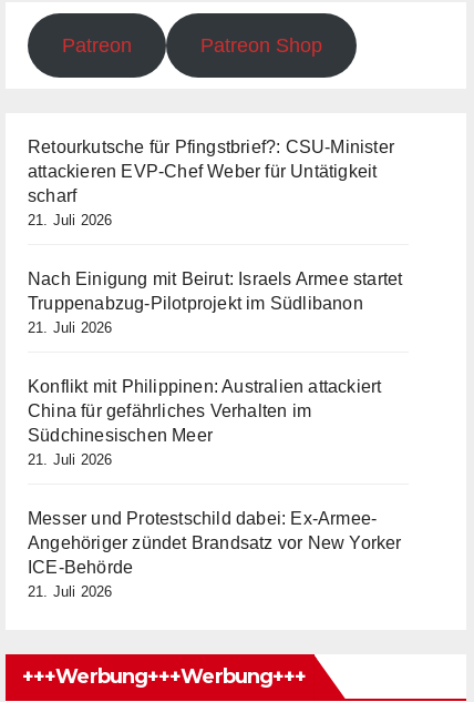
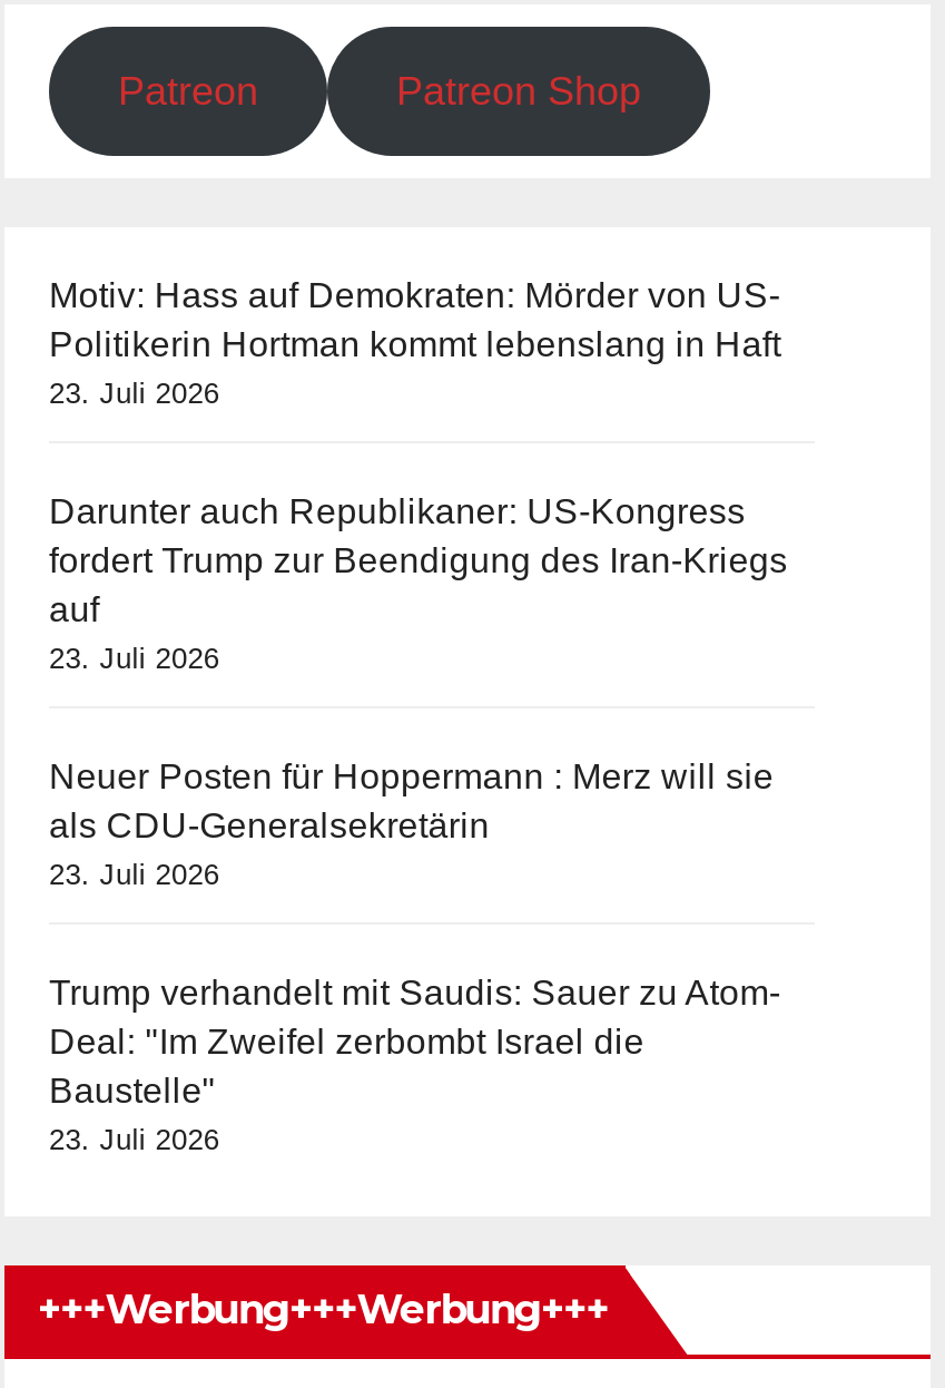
[28,138,394,229] Retourkutsche für Pfingstbrief?: CSU-Minister | attackieren EVP-Chef Weber für Untätigkeit | scharf | 21. Juli 2026 -> [49,277,781,411] Motiv: Hass auf Demokraten: Mörder von US- | Politikerin Hortman kommt lebenslang in Haft | 23. Juli 2026
[28,270,402,337] Nach Einigung mit Beirut: Israels Armee startet | Truppenabzug-Pilotprojekt im Südlibanon | 21. Juli 2026 -> [49,493,788,676] Darunter auch Republikaner: US-Kongress | fordert Trump zur Beendigung des Iran-Kriegs | auf | 23. Juli 2026
[28,378,381,469] Konflikt mit Philippinen: Australien attackiert | China für gefährliches Verhalten im | Südchinesischen Meer | 21. Juli 2026 -> [49,759,774,892] Neuer Posten für Hoppermann : Merz will sie | als CDU-Generalsekretärin | 23. Juli 2026
[28,510,402,601] Messer und Protestschild dabei: Ex-Armee- | Angehöriger zündet Brandsatz vor New Yorker | ICE-Behörde | 21. Juli 2026 -> [49,975,780,1157] Trump verhandelt mit Saudis: Sauer zu Atom- | Deal: "Im Zweifel zerbombt Israel die | Baustelle" | 23. Juli 2026

